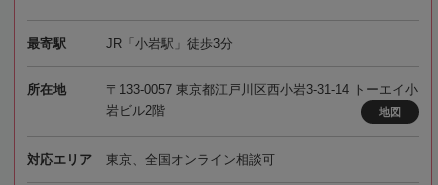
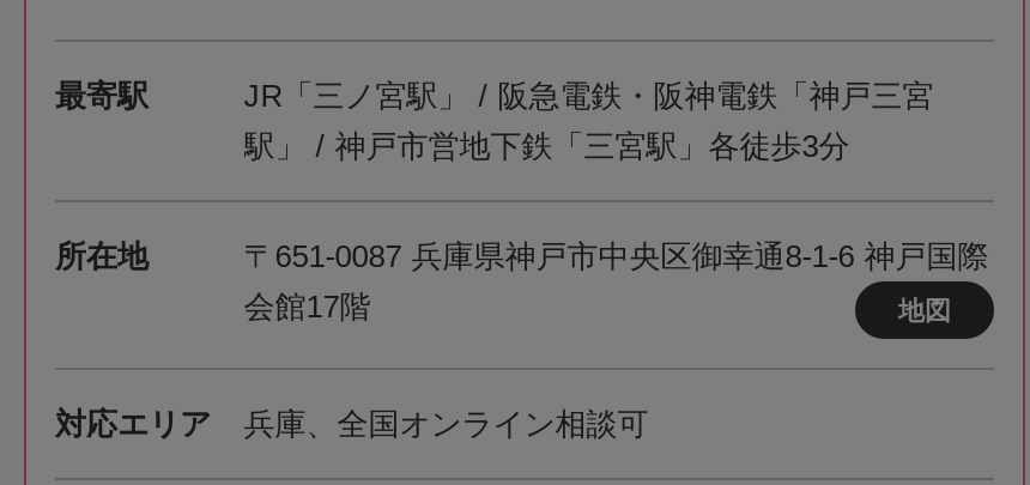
[106,36,233,51] JR「小岩駅」徒歩3分 -> [244,78,933,164] JR「三ノ宮駅」 / 阪急電鉄・阪神電鉄「神戸三宮 | 駅」 / 神戸市営地下鉄「三宮駅」各徒歩3分
[106,82,418,118] 〒133-0057 東京都江戸川区西小岩3-31-14 トーエイ小 | 岩ビル2階 -> [244,238,989,324] 〒651-0087 兵庫県神戸市中央区御幸通8-1-6 神戸国際 | 会館17階
[106,152,275,167] 東京、全国オンライン相談可 -> [244,406,648,442] 兵庫、全国オンライン相談可

